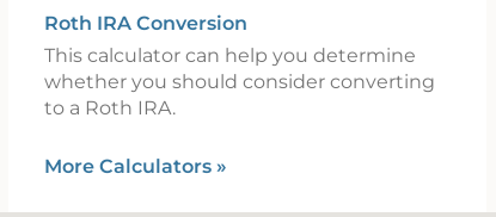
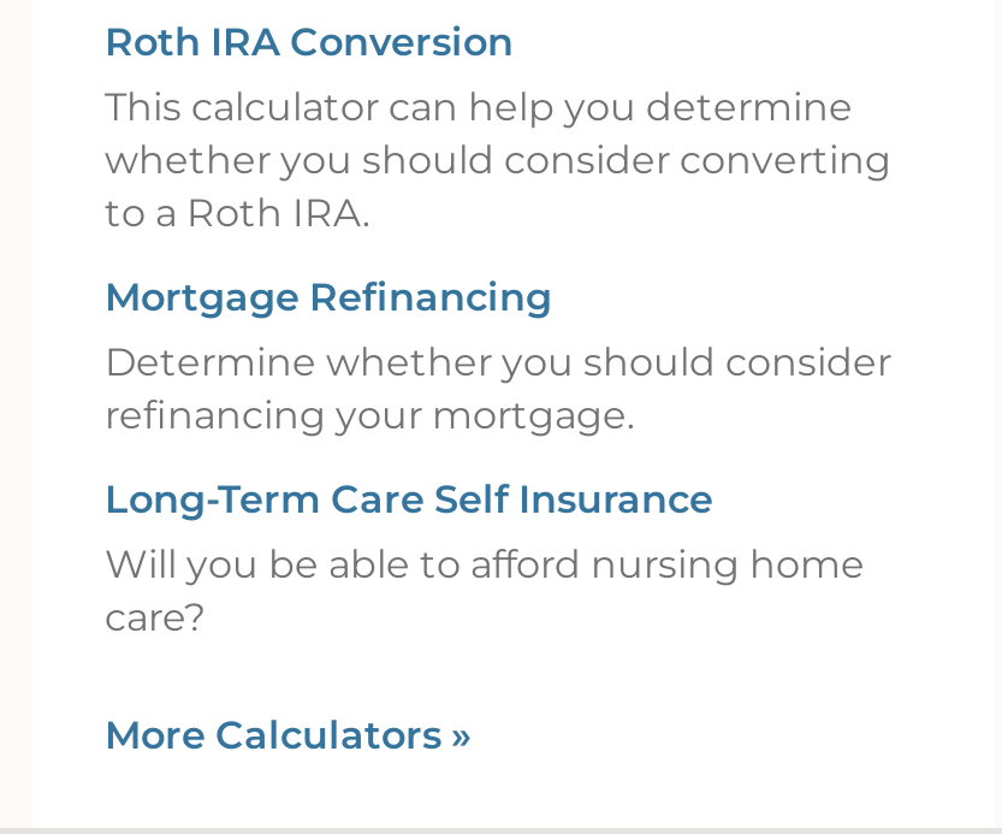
none -> [105,274,891,640] Mortgage Refinancing | Determine whether you should consider | refinancing your mortgage. | Long-Term Care Self Insurance | Will you be able to afford nursing home | care?

